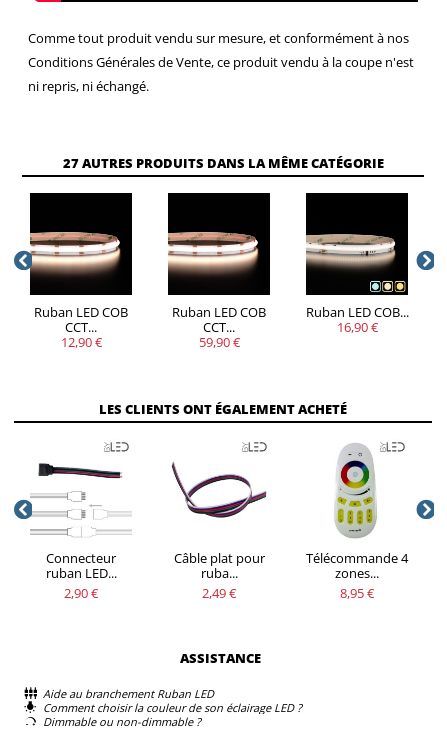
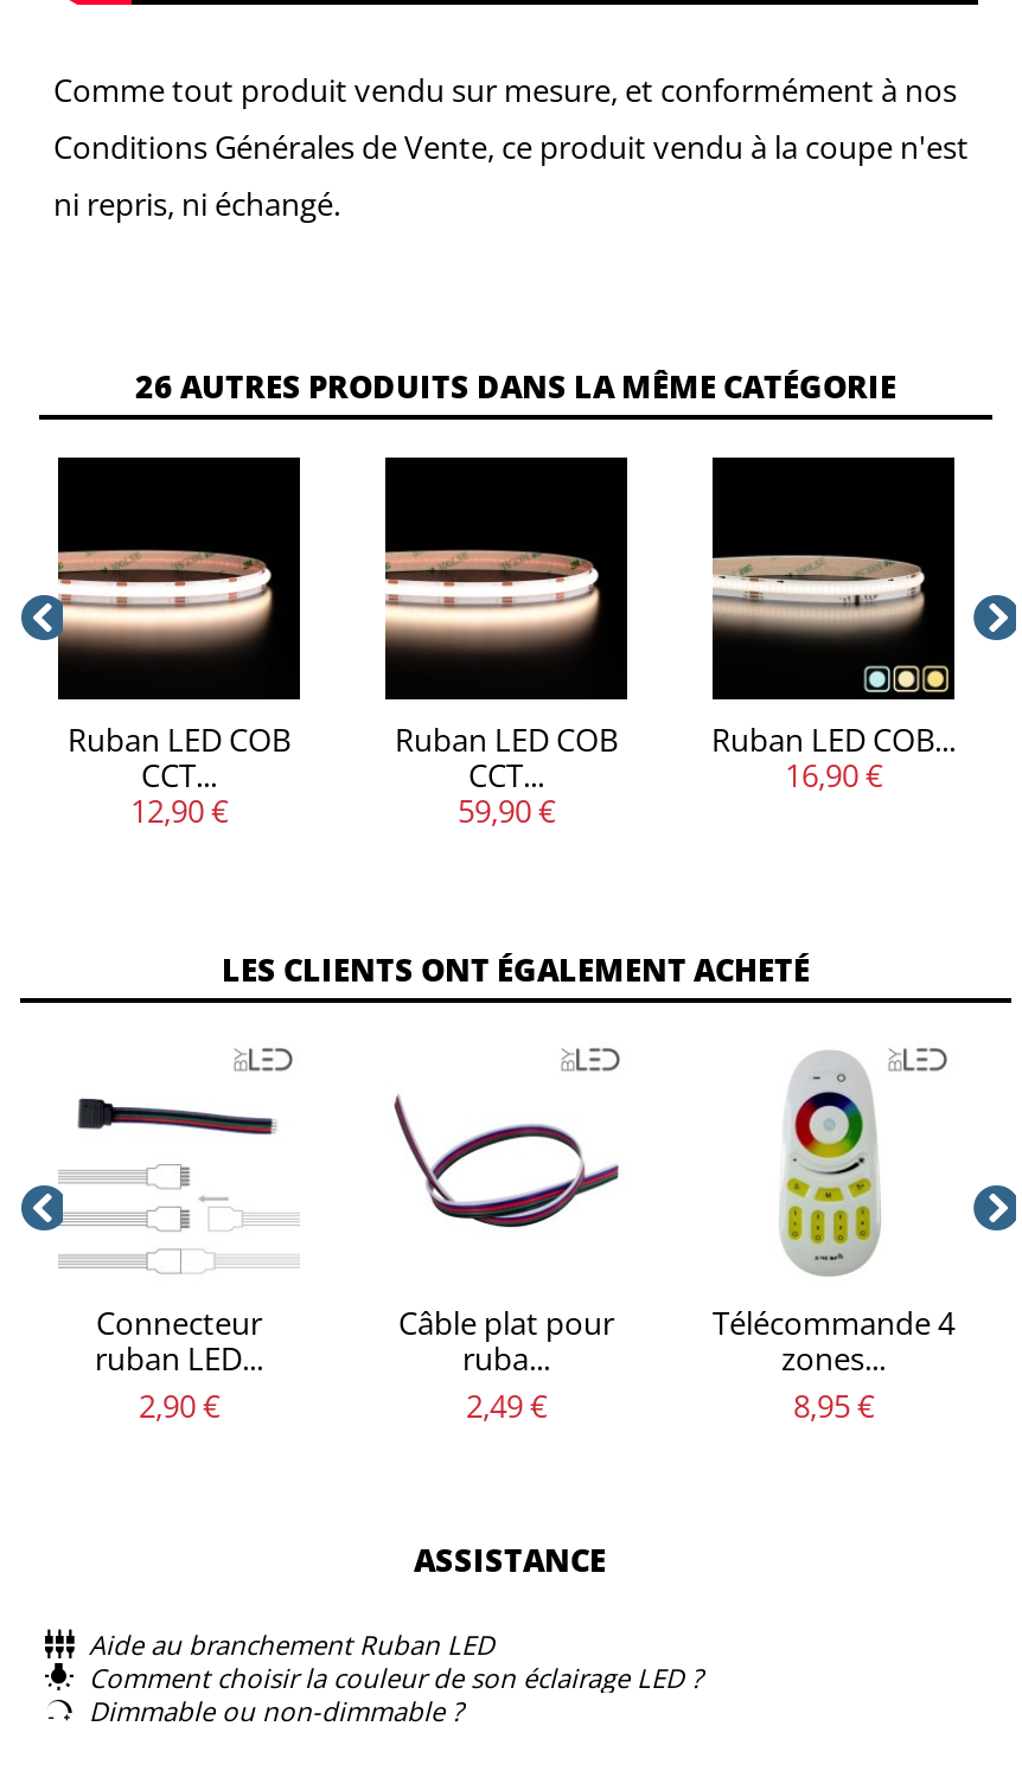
[62,154,383,172] 27 AUTRES PRODUITS DANS LA MÊME CATÉGORIE -> [135,366,896,408] 26 AUTRES PRODUITS DANS LA MÊME CATÉGORIE

